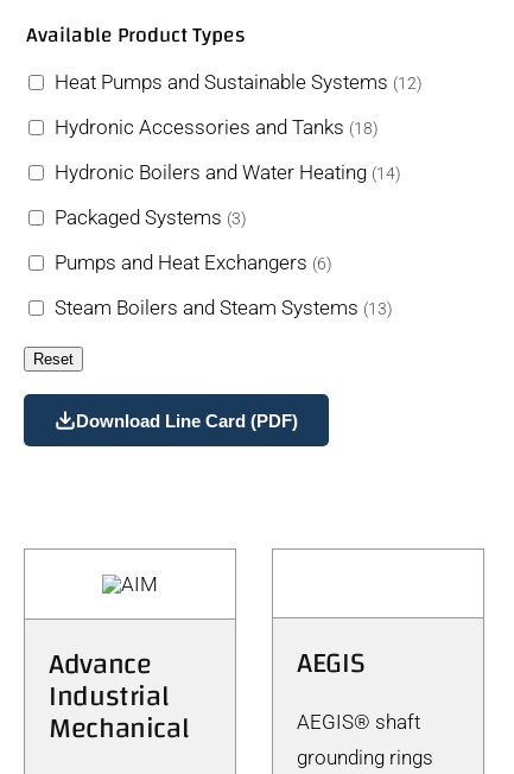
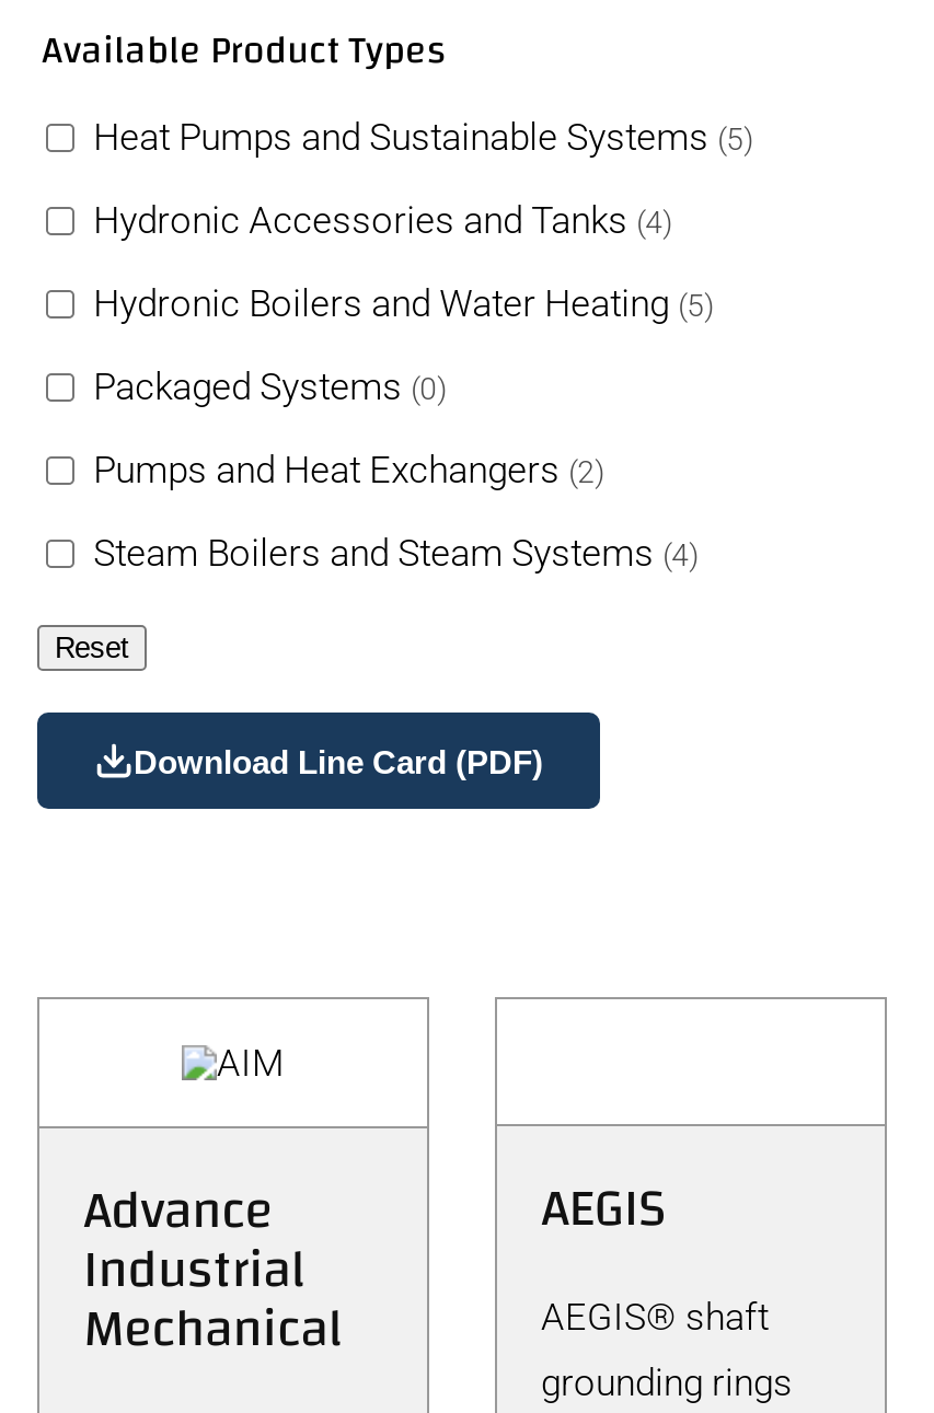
[54,70,422,94] Heat Pumps and Sustainable Systems (12) -> [93,115,755,159] Heat Pumps and Sustainable Systems (5)
[54,115,378,139] Hydronic Accessories and Tanks (18) -> [93,199,674,242] Hydronic Accessories and Tanks (4)
[54,160,401,184] Hydronic Boilers and Water Heating (14) -> [93,282,715,326] Hydronic Boilers and Water Heating (5)
[54,206,246,229] Packaged Systems (3) -> [93,365,448,409] Packaged Systems (0)
[54,251,332,274] Pumps and Heat Exchangers (6) -> [93,448,606,492] Pumps and Heat Exchangers (2)
[54,296,392,320] Steam Boilers and Steam Systems (13) -> [93,531,700,575] Steam Boilers and Steam Systems (4)

